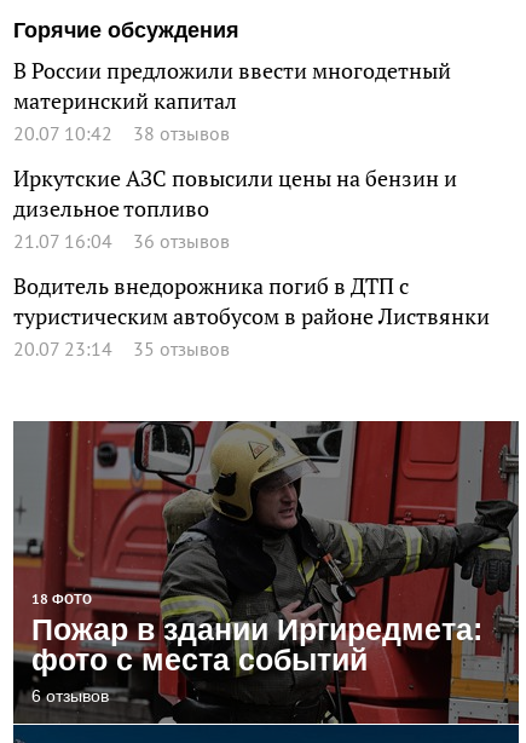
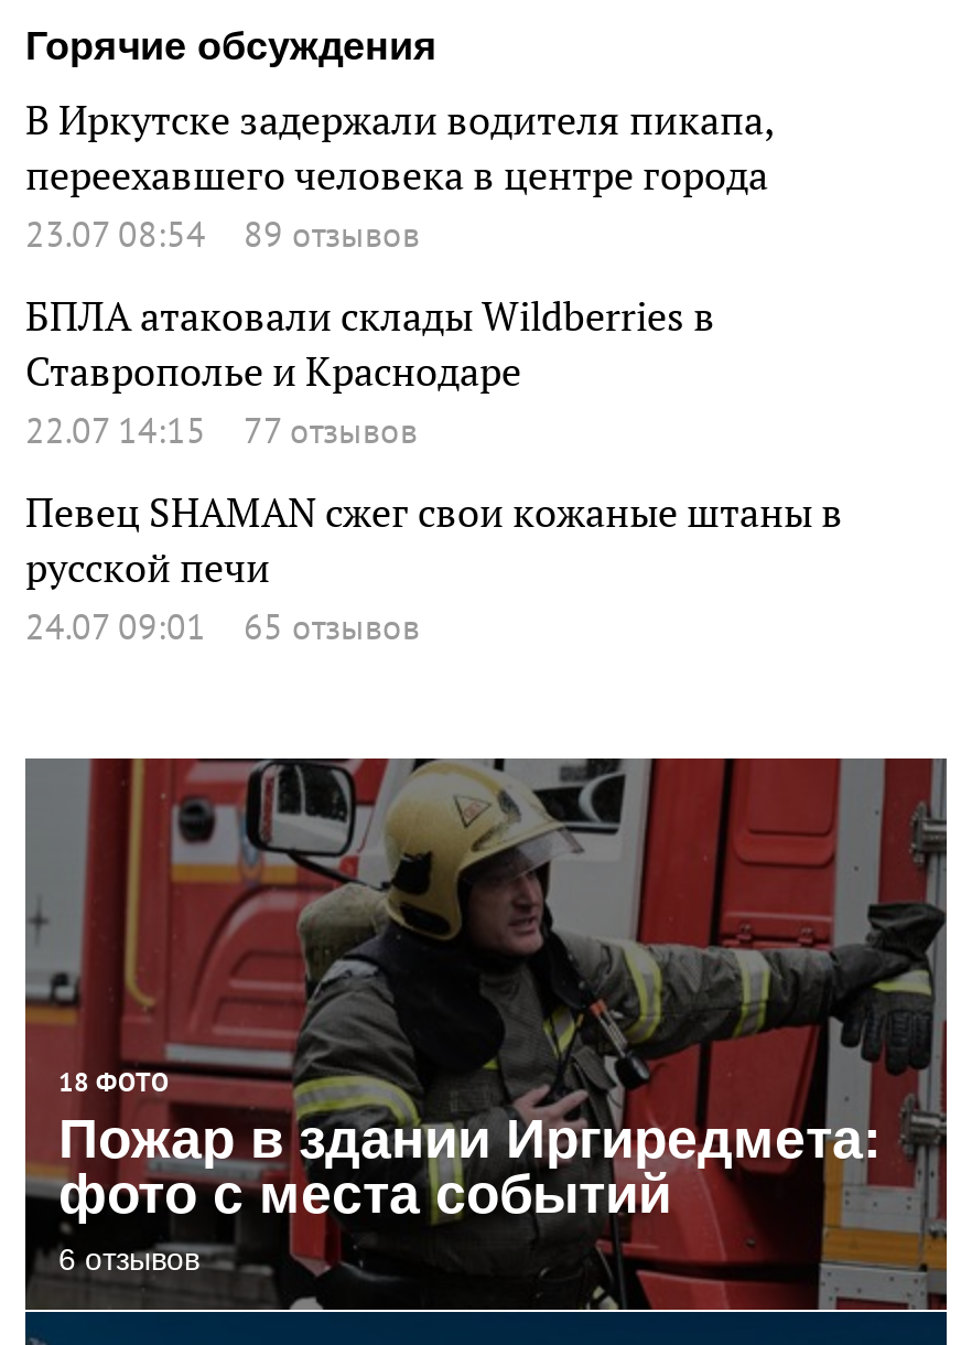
[13,56,451,145] В России предложили ввести многодетный | материнский капитал | 20.07 10:42 | 38 отзывов -> [25,94,773,255] В Иркутске задержали водителя пикапа, | переехавшего человека в центре города | 23.07 08:54 | 89 отзывов
[13,164,457,252] Иркутские АЗС повысили цены на бензин и | дизельное топливо | 21.07 16:04 | 36 отзывов -> [25,290,715,451] БПЛА атаковали склады Wildberries в | Ставрополье и Краснодаре | 22.07 14:15 | 77 отзывов
[13,272,490,360] Водитель внедорожника погиб в ДТП с | туристическим автобусом в районе Листвянки | 20.07 23:14 | 35 отзывов -> [25,486,843,647] Певец SHAMAN сжег свои кожаные штаны в | русской печи | 24.07 09:01 | 65 отзывов

